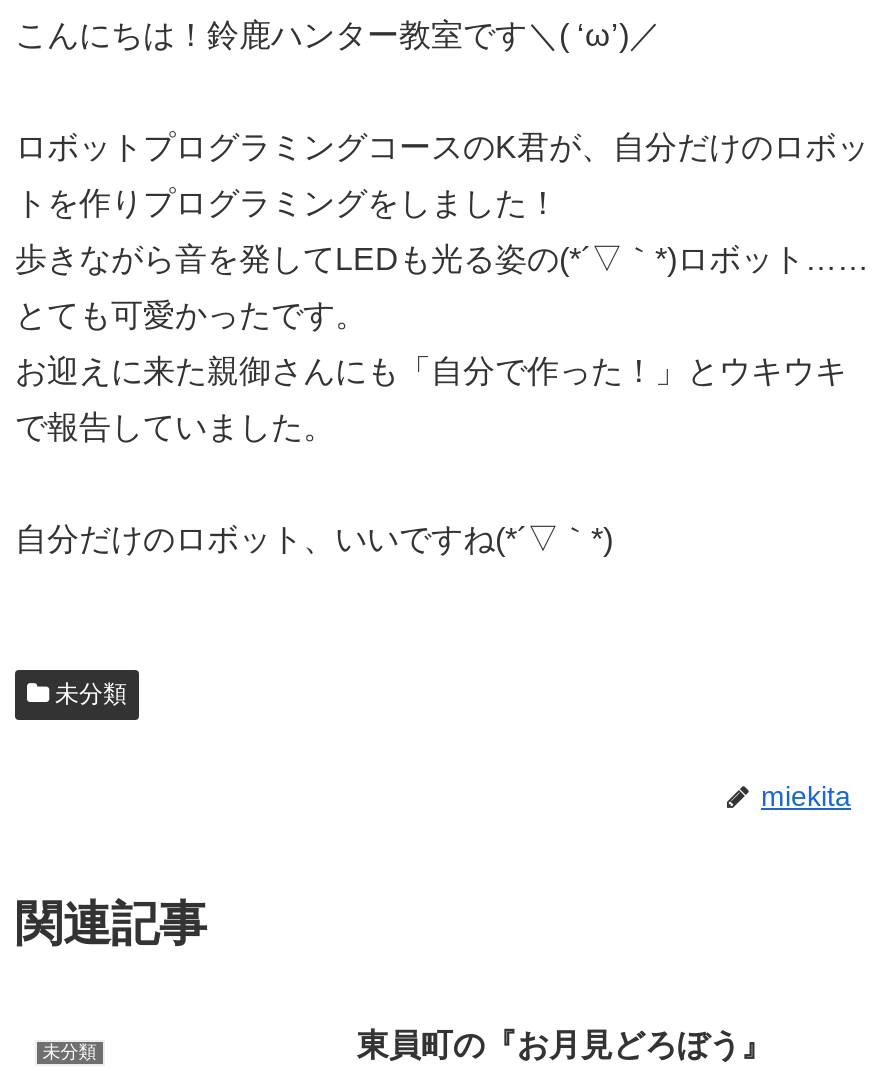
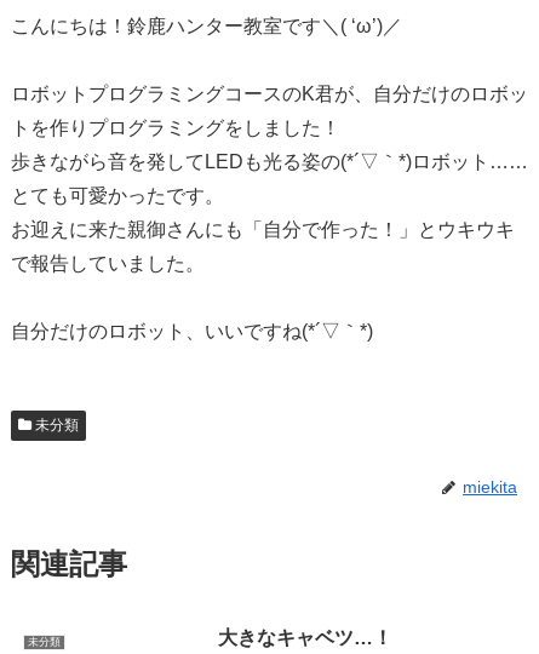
[357,1028,773,1062] 東員町の『お月見どろぼう』 -> [218,627,392,648] 大きなキャベツ…！

